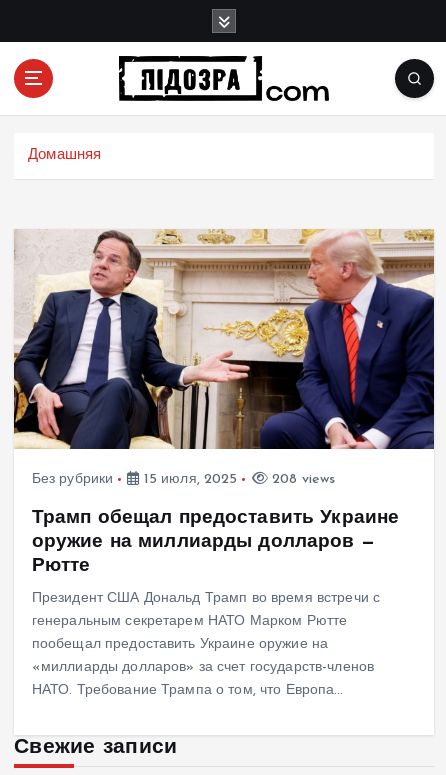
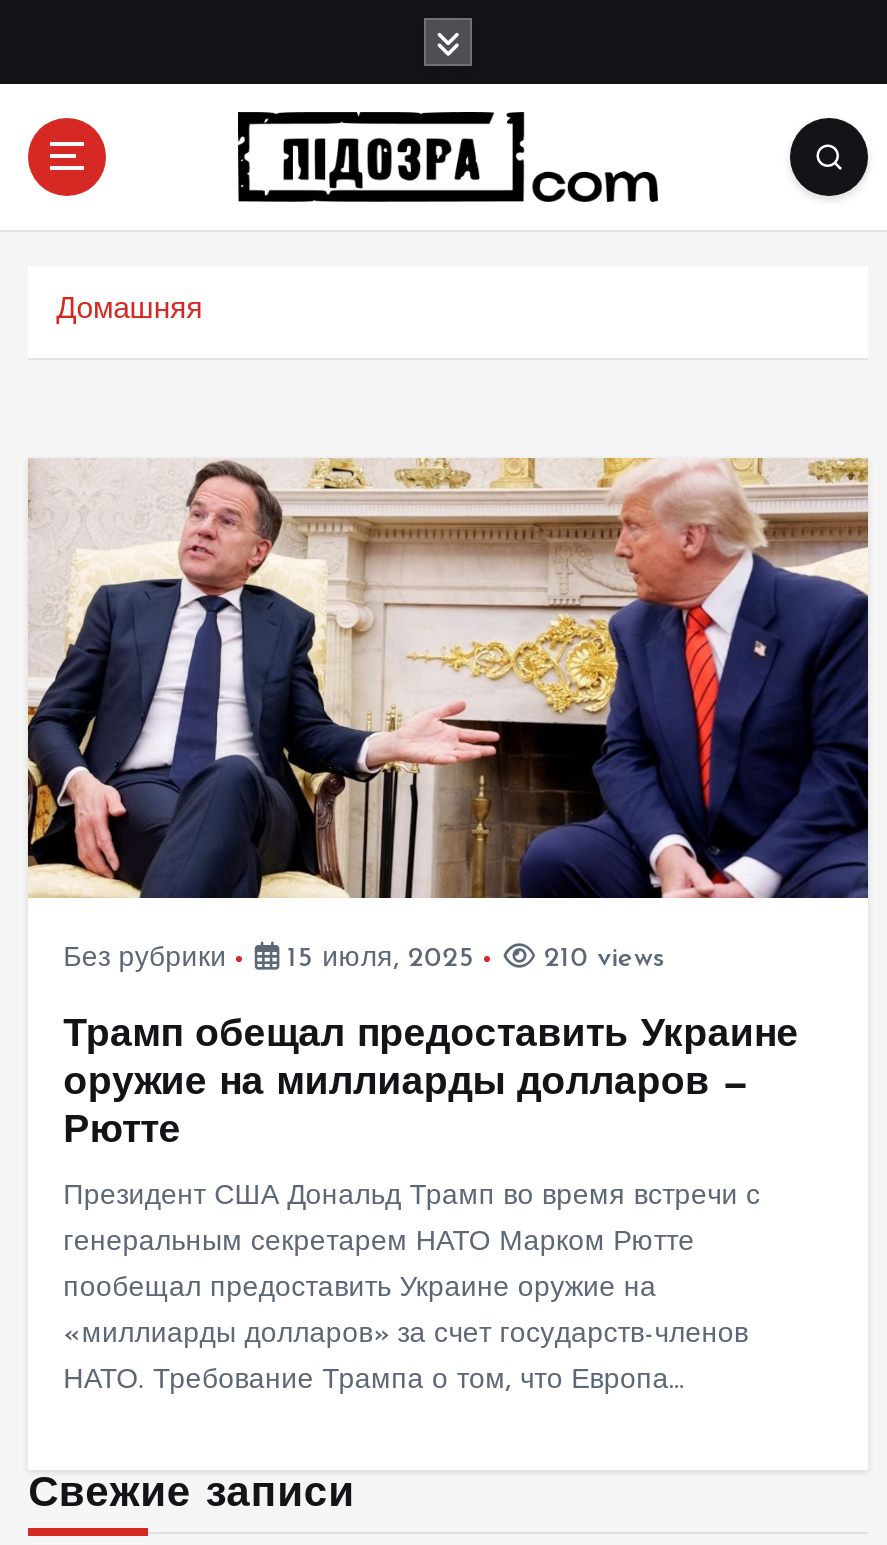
[268,472,335,487] 208 views -> [536,945,665,975] 210 views

